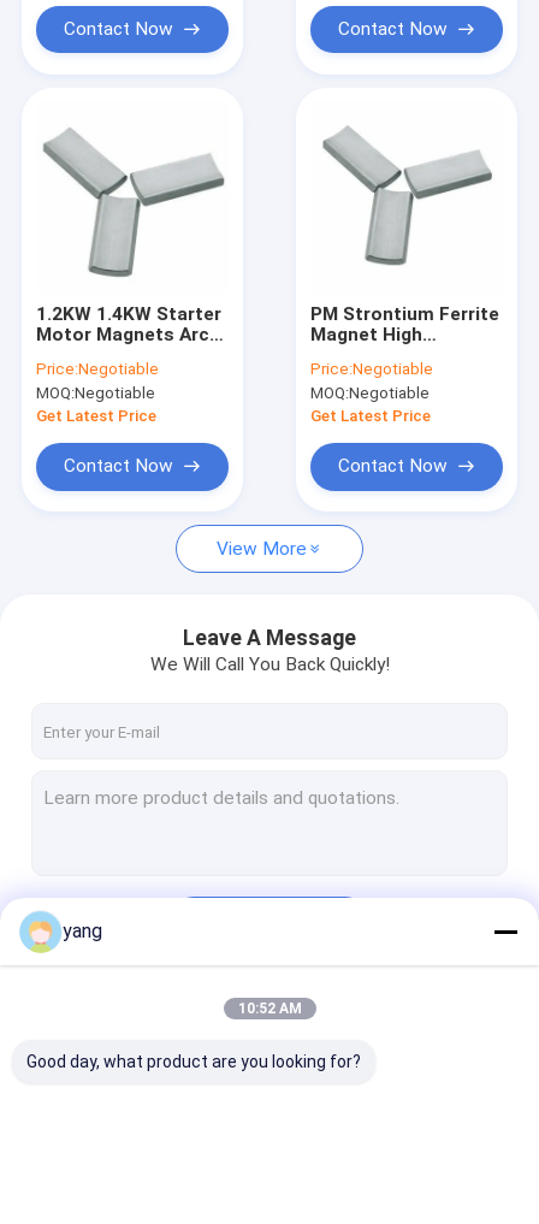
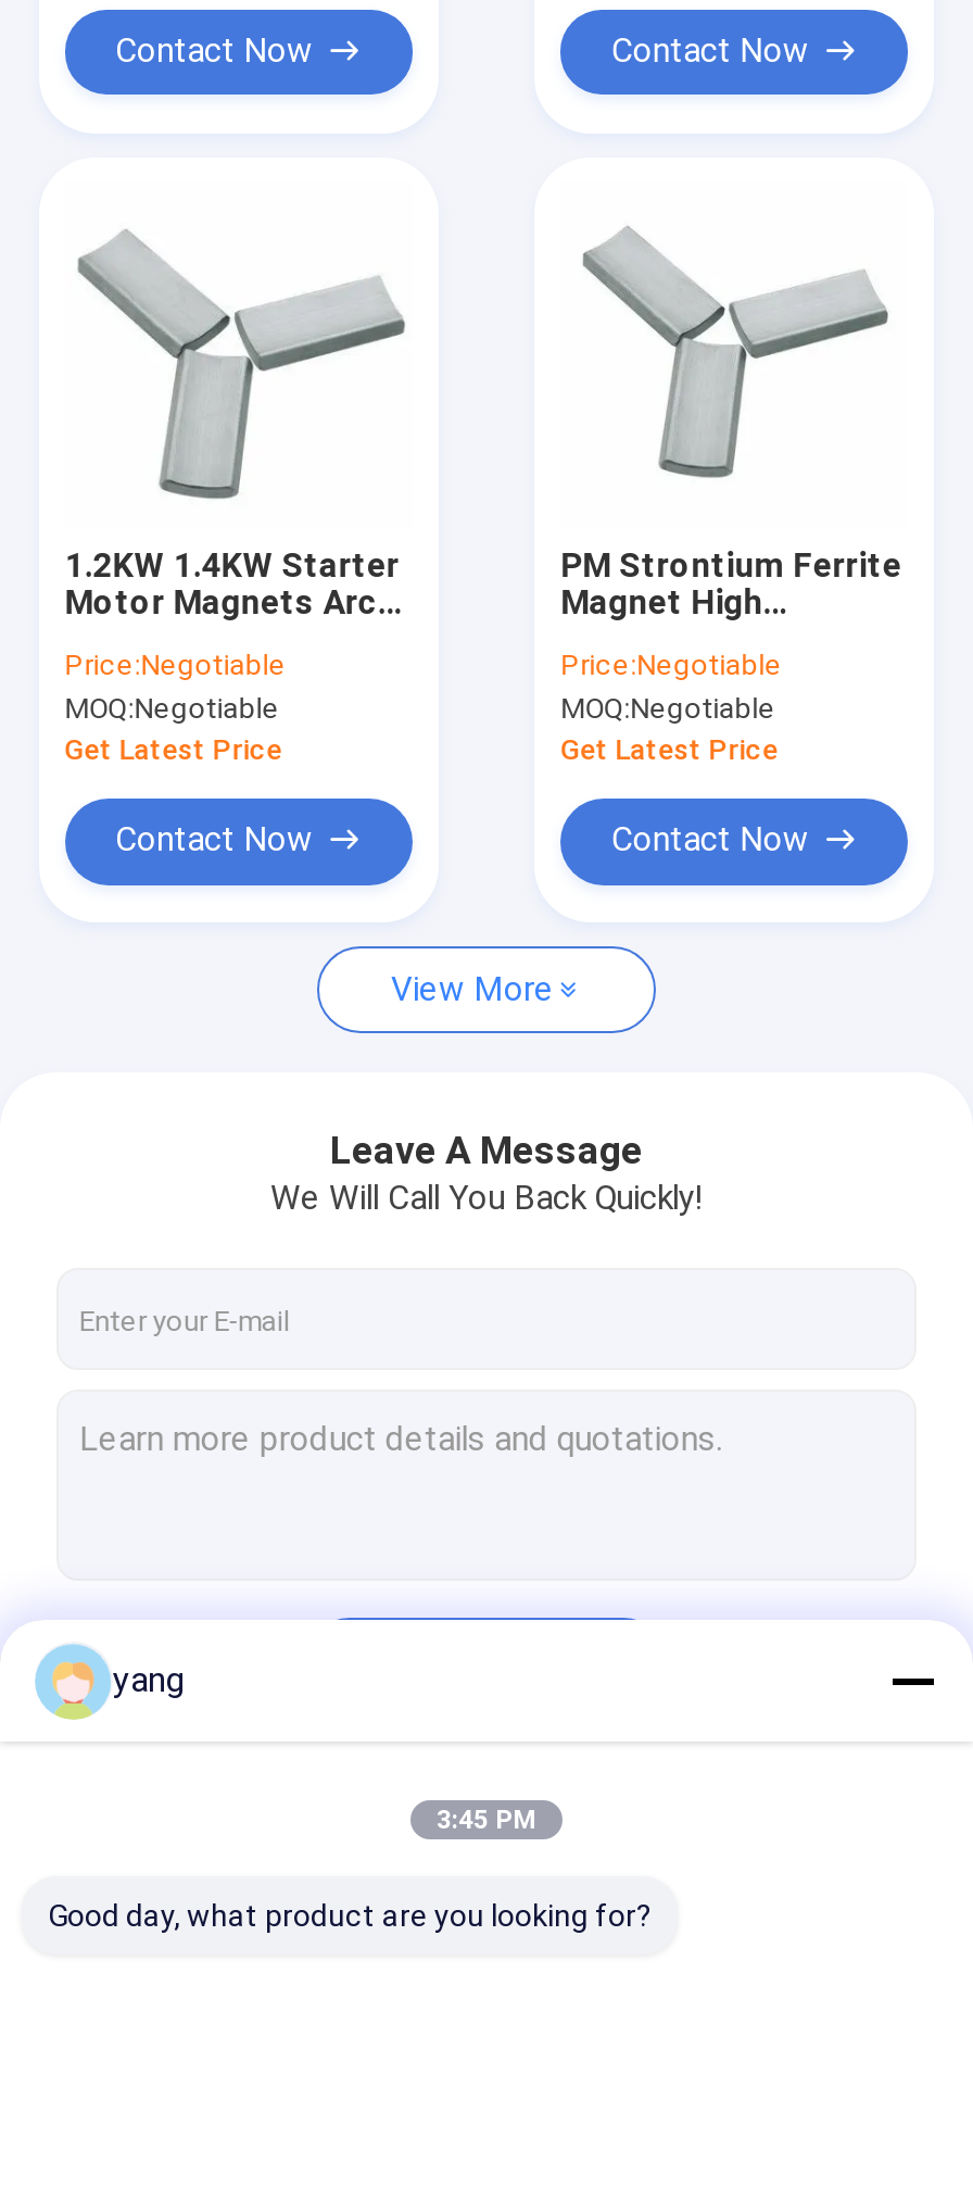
[238,1000,301,1017] 10:52 AM -> [437,1805,536,1835] 3:45 PM

